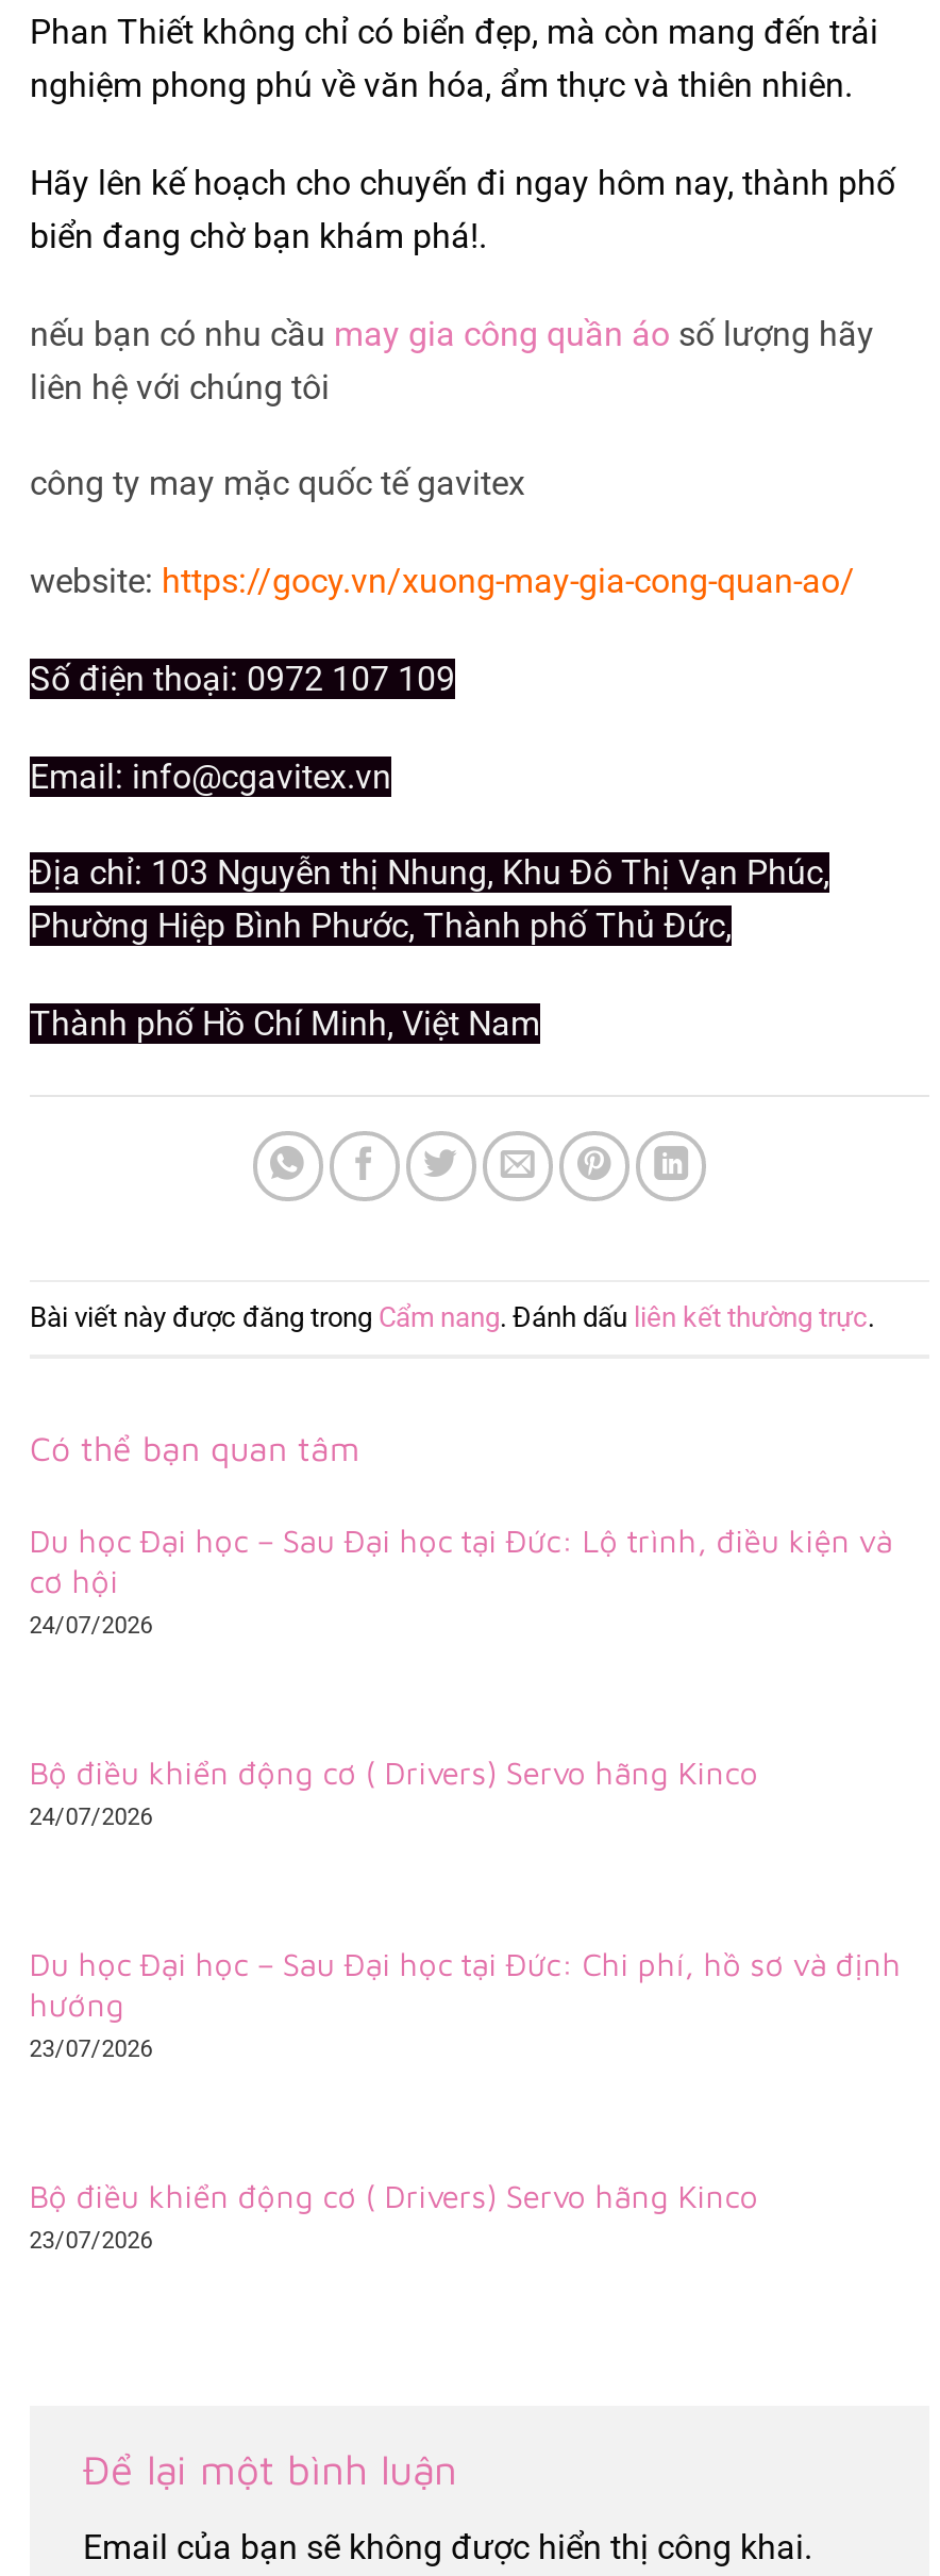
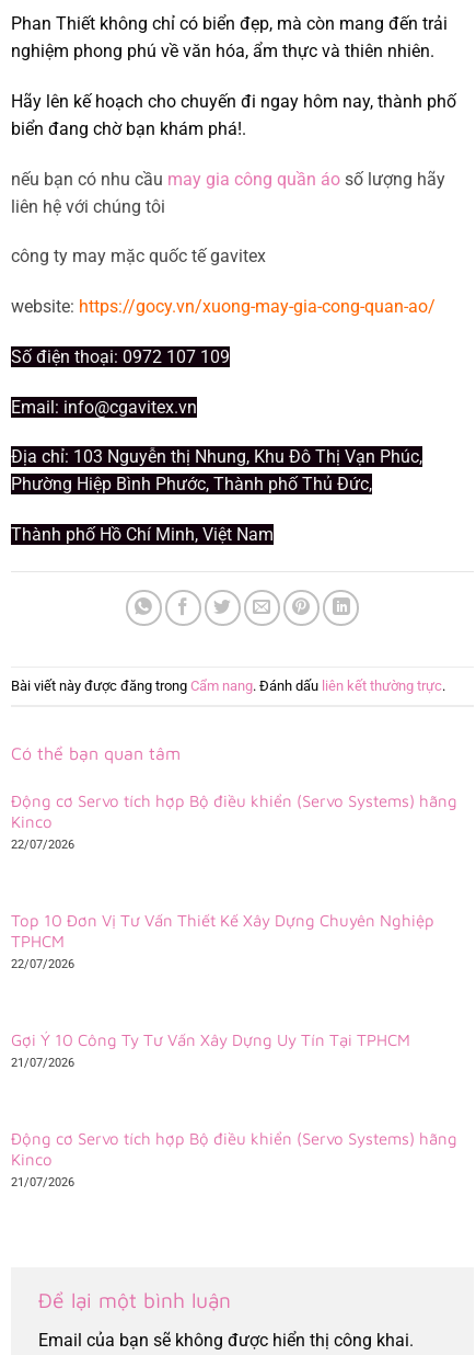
[29,1522,893,1639] Du học Đại học – Sau Đại học tại Đức: Lộ trình, điều kiện và | cơ hội | 24/07/2026 -> [11,791,457,852] Động cơ Servo tích hợp Bộ điều khiển (Servo Systems) hãng | Kinco | 22/07/2026
[29,1755,759,1831] Bộ điều khiển động cơ ( Drivers) Servo hãng Kinco | 24/07/2026 -> [11,911,434,971] Top 10 Đơn Vị Tư Vấn Thiết Kế Xây Dựng Chuyên Nghiệp | TPHCM | 22/07/2026
[29,1946,901,2063] Du học Đại học – Sau Đại học tại Đức: Chi phí, hồ sơ và định | hướng | 23/07/2026 -> [11,1031,410,1070] Gợi Ý 10 Công Ty Tư Vấn Xây Dựng Uy Tín Tại TPHCM | 21/07/2026
[29,2178,759,2255] Bộ điều khiển động cơ ( Drivers) Servo hãng Kinco | 23/07/2026 -> [11,1129,457,1190] Động cơ Servo tích hợp Bộ điều khiển (Servo Systems) hãng | Kinco | 21/07/2026

